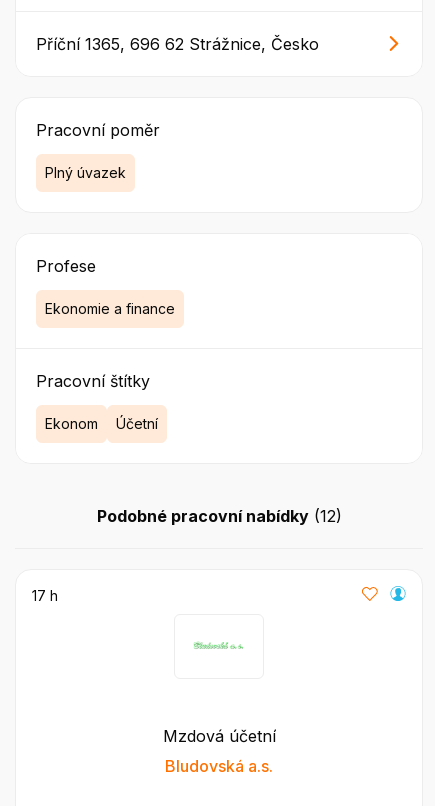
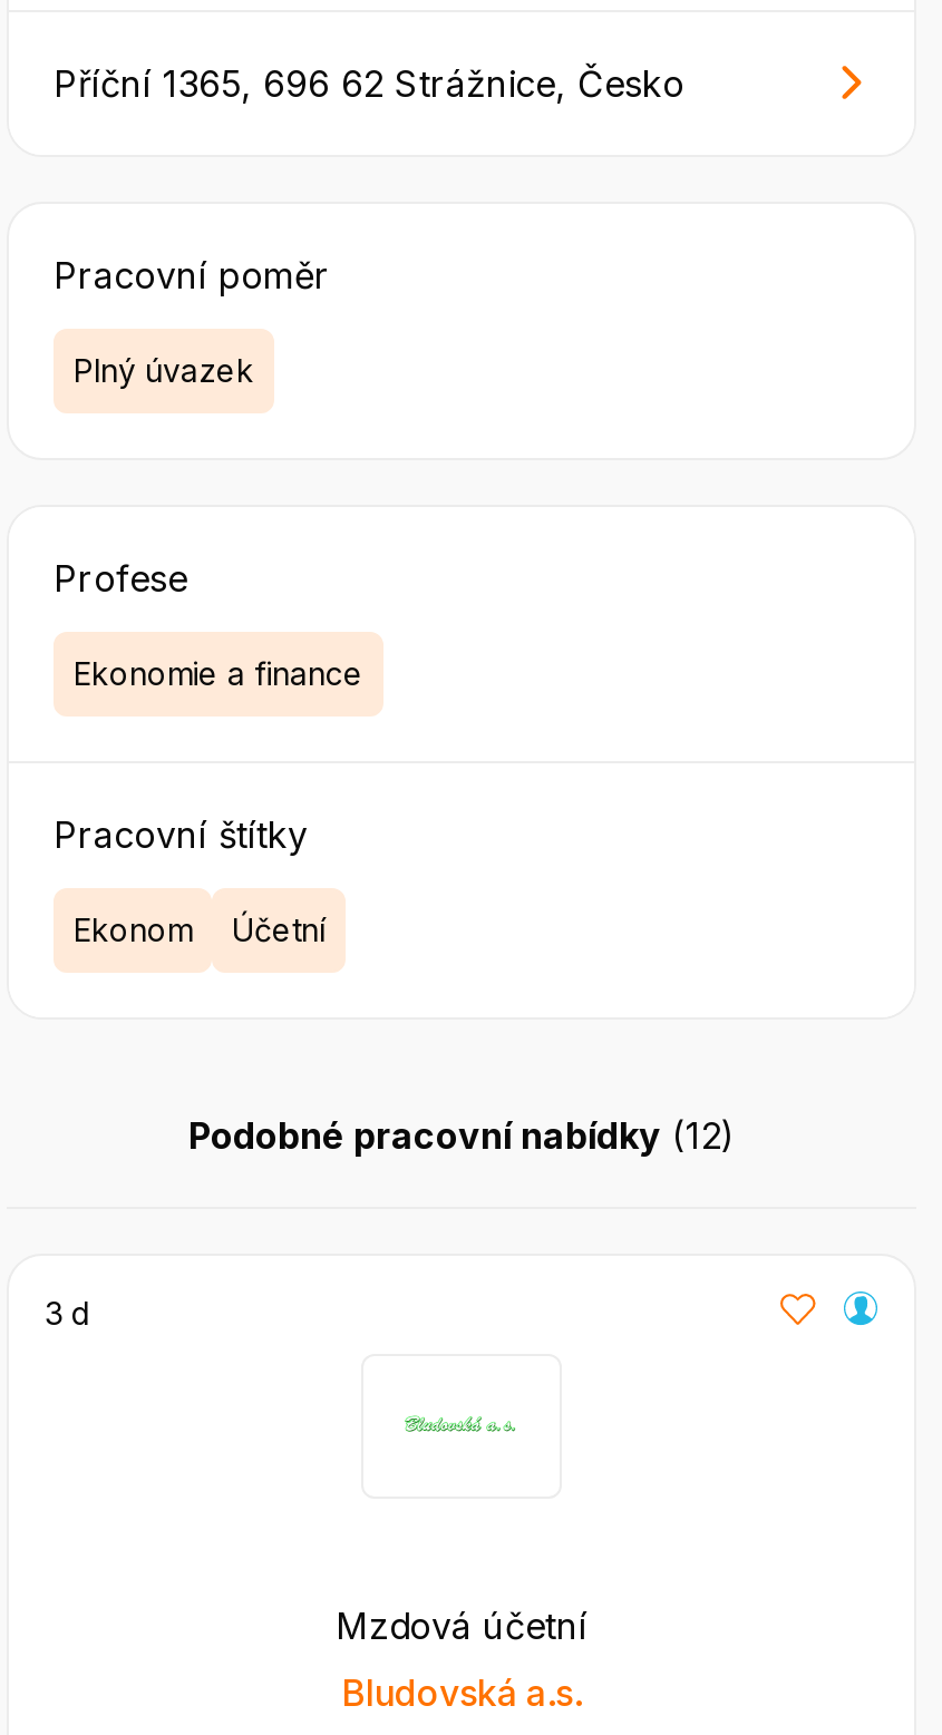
[32,587,58,604] 17 h -> [45,1294,91,1332] 3 d

